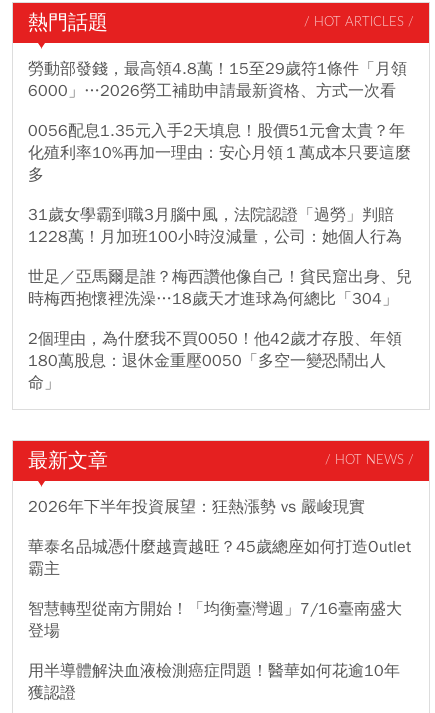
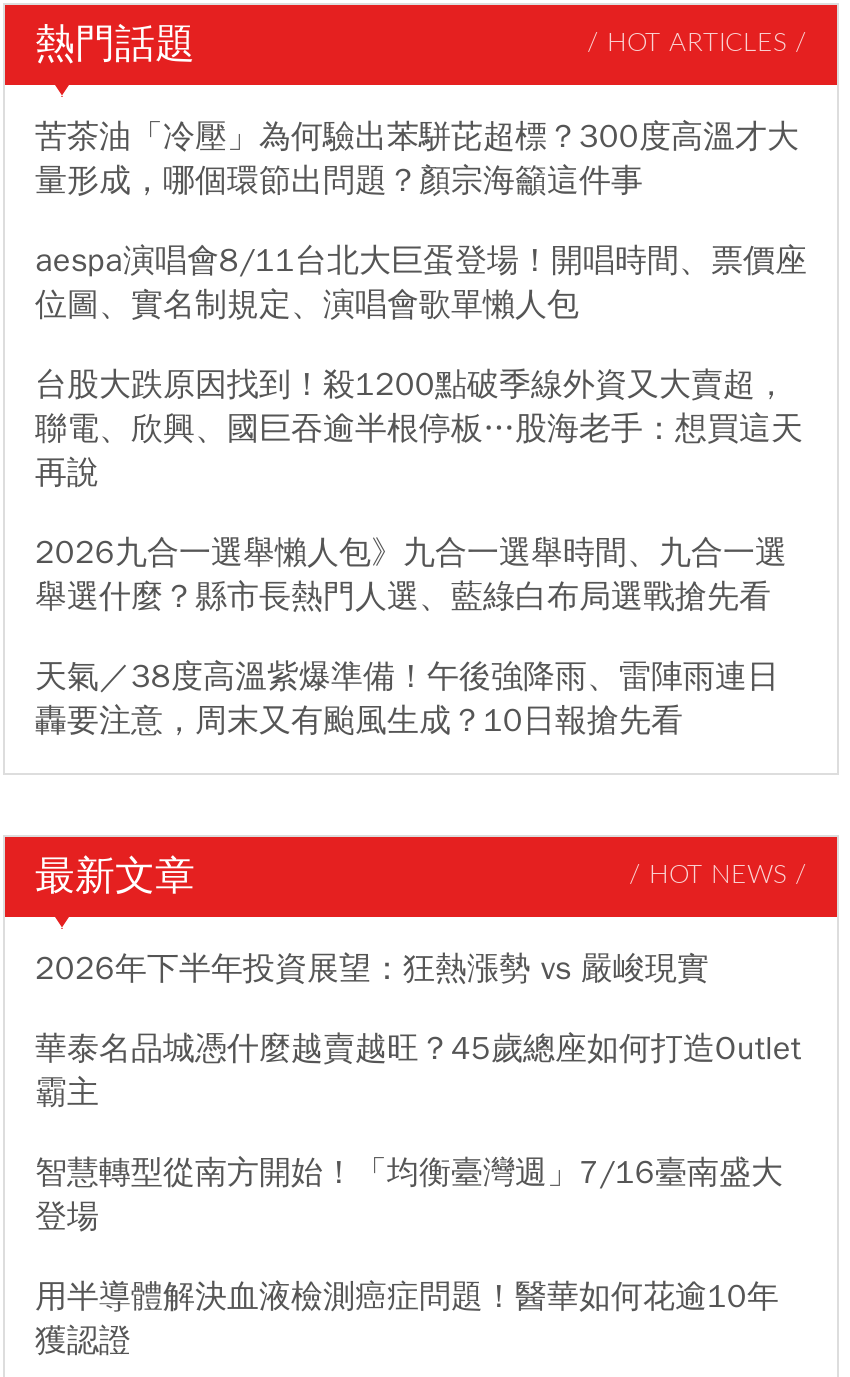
[28,59,407,101] 勞動部發錢，最高領4.8萬！15至29歲符1條件「月領 | 6000」…2026勞工補助申請最新資格、方式一次看 -> [35,117,799,201] 苦茶油「冷壓」為何驗出苯駢芘超標？300度高溫才大 | 量形成，哪個環節出問題？顏宗海籲這件事
[28,121,411,185] 0056配息1.35元入手2天填息！股價51元會太貴？年 | 化殖利率10%再加一理由：安心月領１萬成本只要這麼 | 多 -> [35,241,807,325] aespa演唱會8/11台北大巨蛋登場！開唱時間、票價座 | 位圖、實名制規定、演唱會歌單懶人包
[28,205,402,247] 31歲女學霸到職3月腦中風，法院認證「過勞」判賠 | 1228萬！月加班100小時沒減量，公司：她個人行為 -> [35,365,803,493] 台股大跌原因找到！殺1200點破季線外資又大賣超， | 聯電、欣興、國巨吞逾半根停板…股海老手：想買這天 | 再說
[28,267,412,309] 世足／亞馬爾是誰？梅西讚他像自己！貧民窟出身、兒 | 時梅西抱懷裡洗澡…18歲天才進球為何總比「304」 -> [35,533,787,617] 2026九合一選舉懶人包》九合一選舉時間、九合一選 | 舉選什麼？縣市長熱門人選、藍綠白布局選戰搶先看
[28,329,402,393] 2個理由，為什麼我不買0050！他42歲才存股、年領 | 180萬股息：退休金重壓0050「多空一變恐鬧出人 | 命」 -> [35,657,779,741] 天氣／38度高溫紫爆準備！午後強降雨、雷陣雨連日 | 轟要注意，周末又有颱風生成？10日報搶先看

